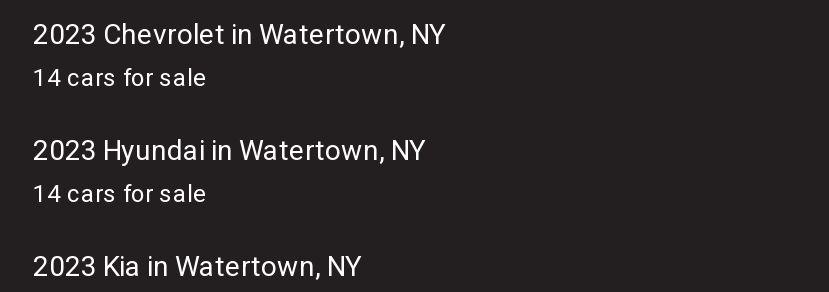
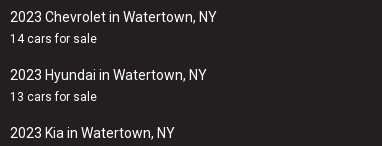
[33,180,207,208] 14 cars for sale -> [10,90,97,104] 13 cars for sale

